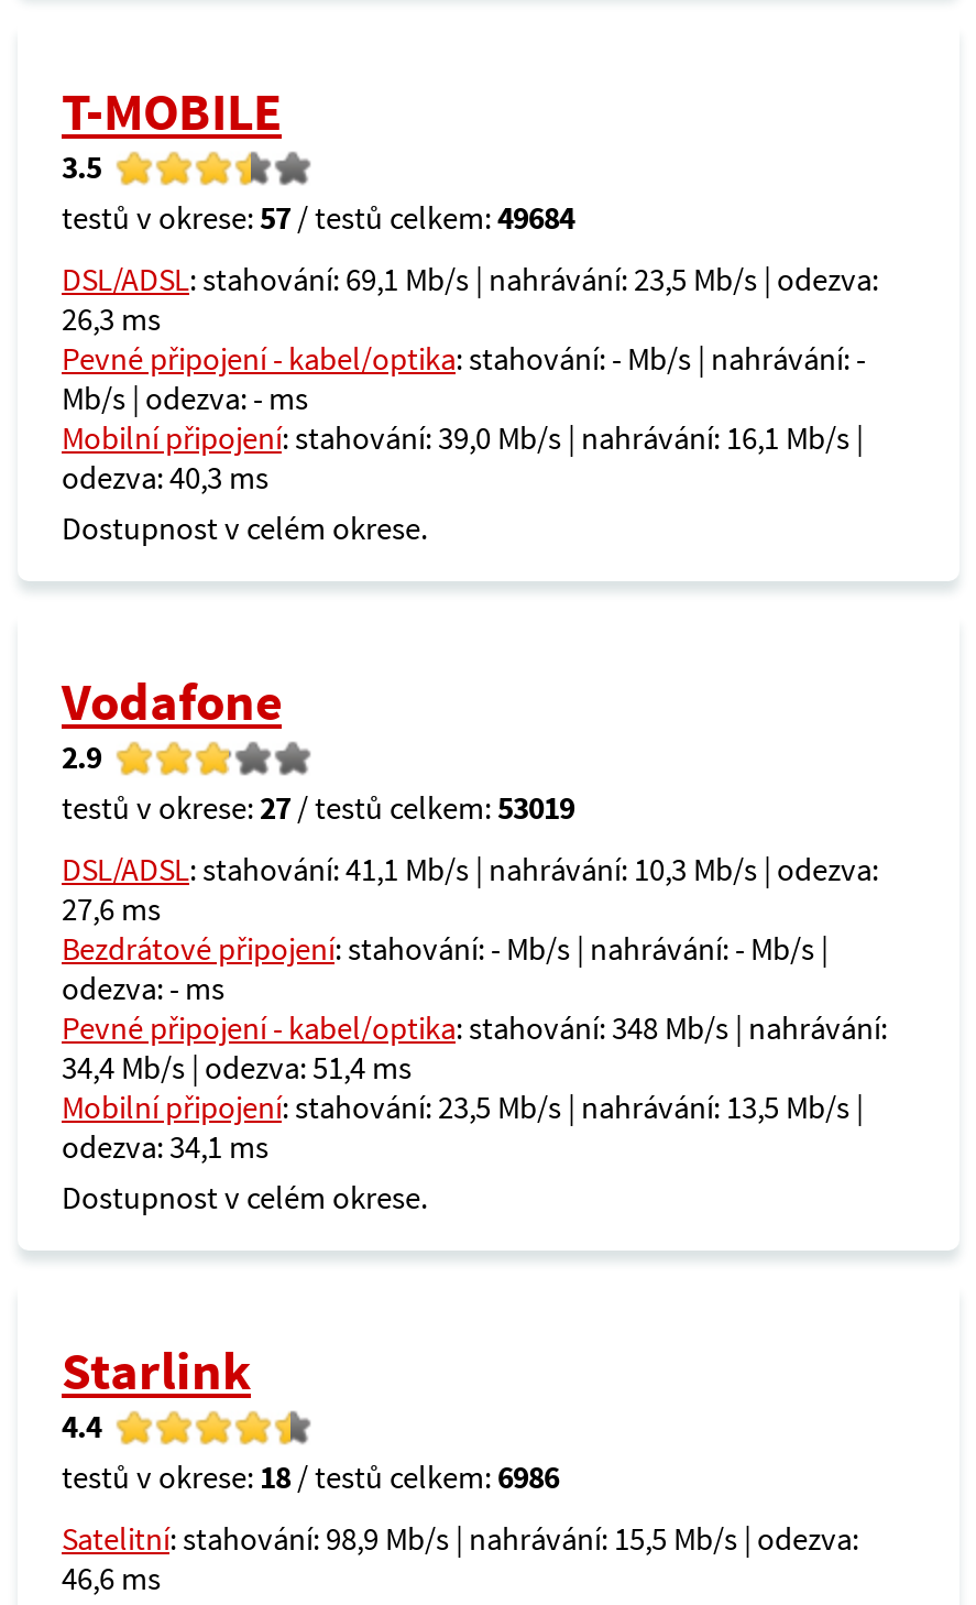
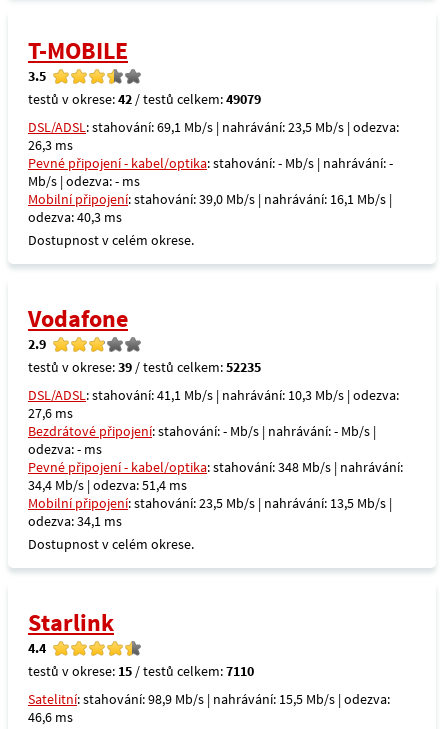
[62,198,574,238] testů v okrese: 57 / testů celkem: 49684 -> [28,90,261,108] testů v okrese: 42 / testů celkem: 49079
[62,788,574,828] testů v okrese: 27 / testů celkem: 53019 -> [28,358,261,376] testů v okrese: 39 / testů celkem: 52235
[62,1457,559,1497] testů v okrese: 18 / testů celkem: 6986 -> [28,662,254,680] testů v okrese: 15 / testů celkem: 7110

